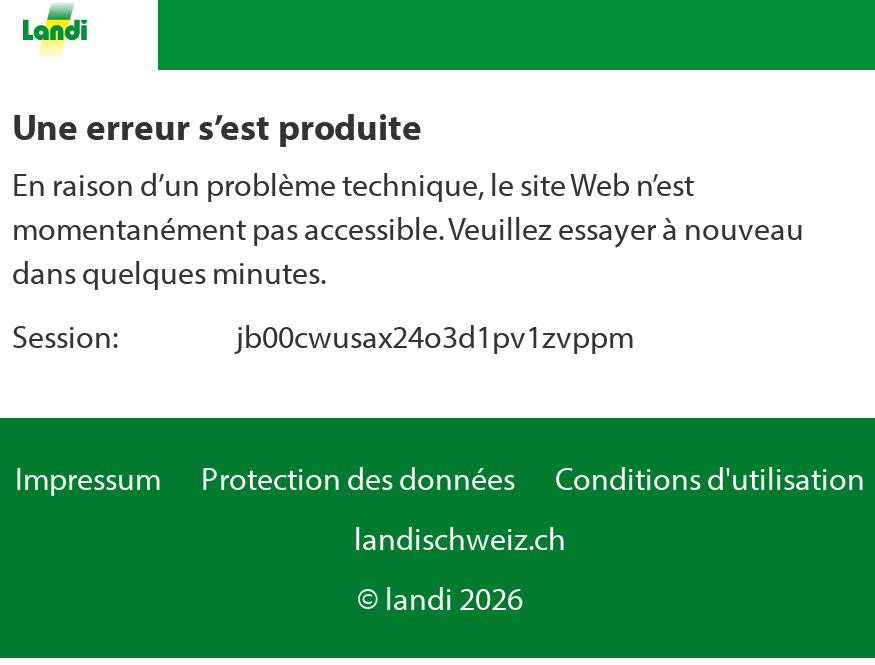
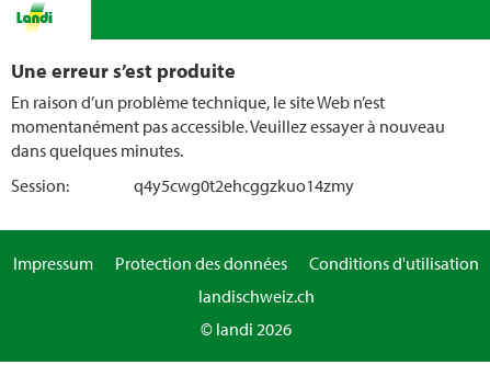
[236,316,634,356] jb00cwusax24o3d1pv1zvppm -> [134,174,354,196] q4y5cwg0t2ehcggzkuo14zmy

